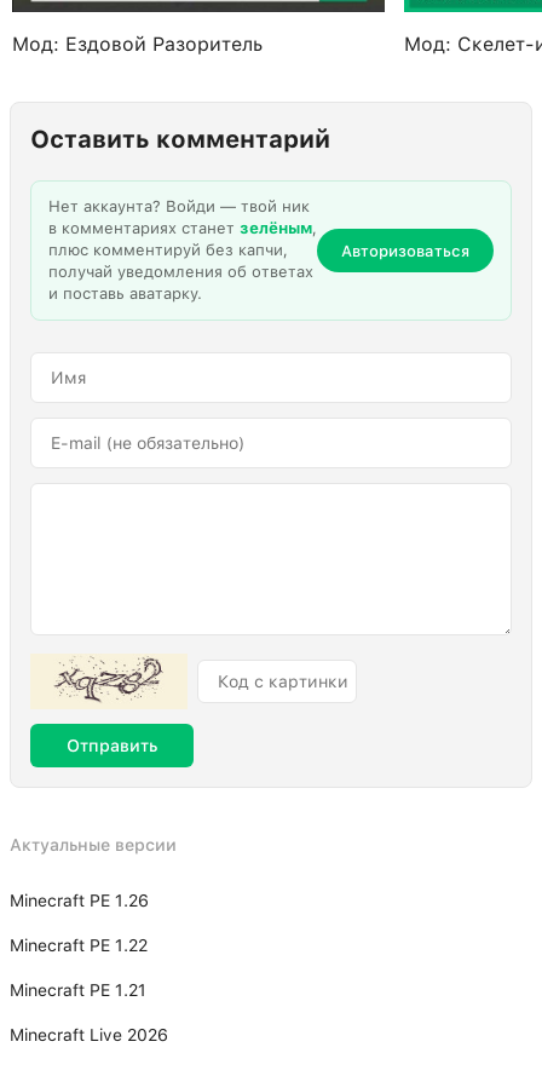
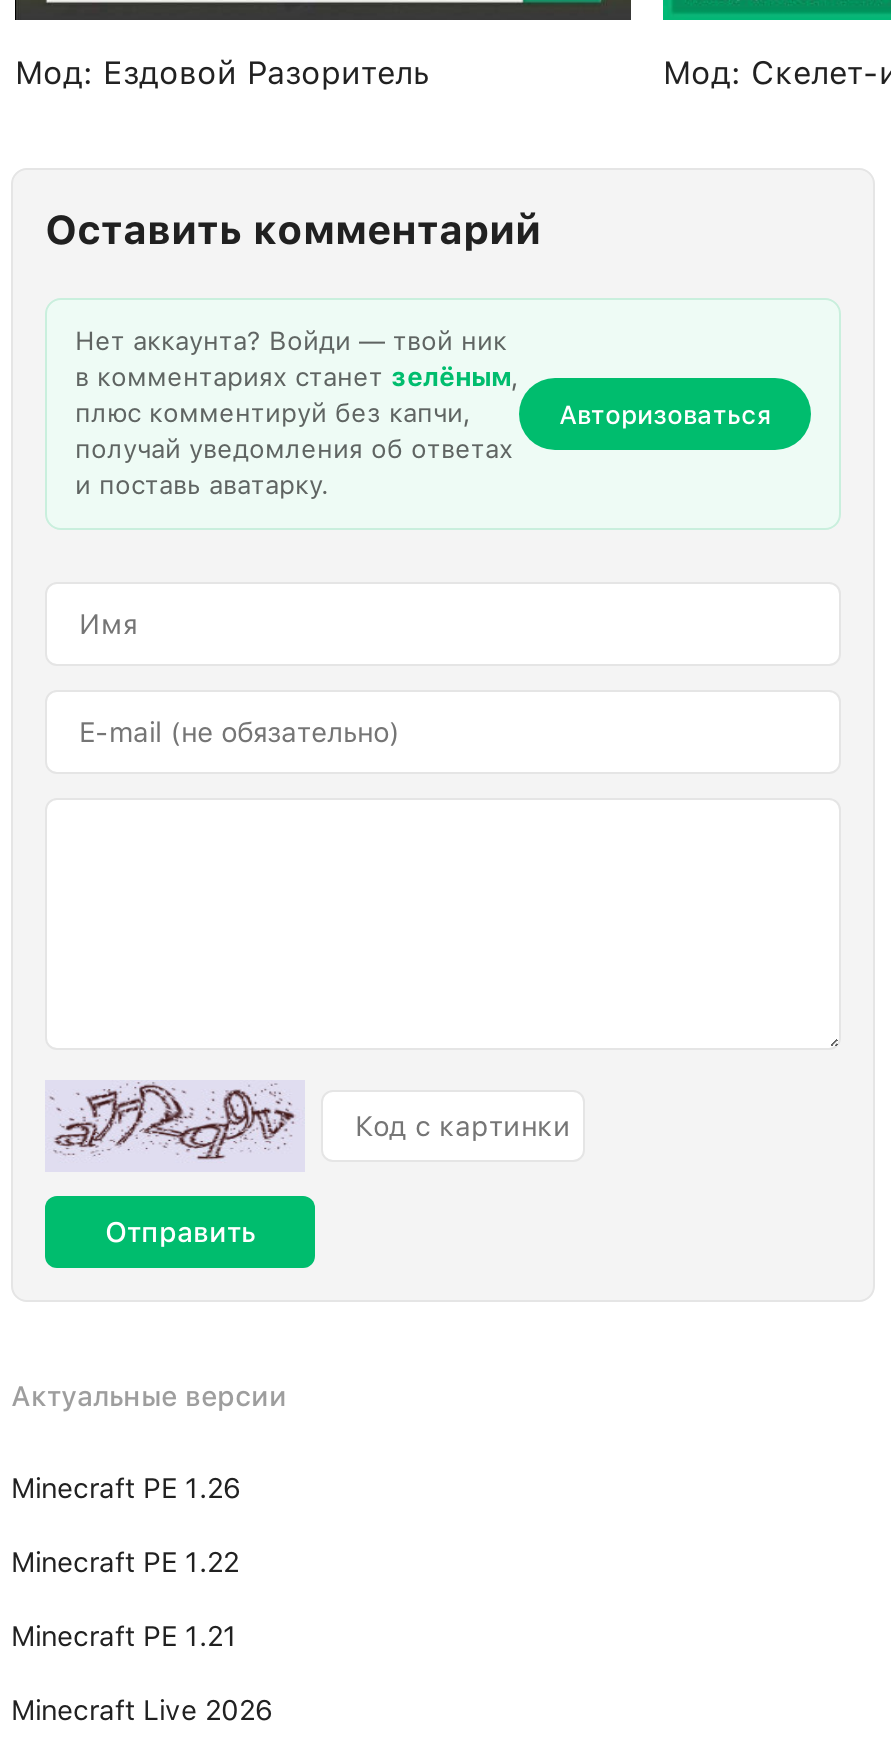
[36,656,181,703] [image] -> [49,1082,297,1162] [image]

